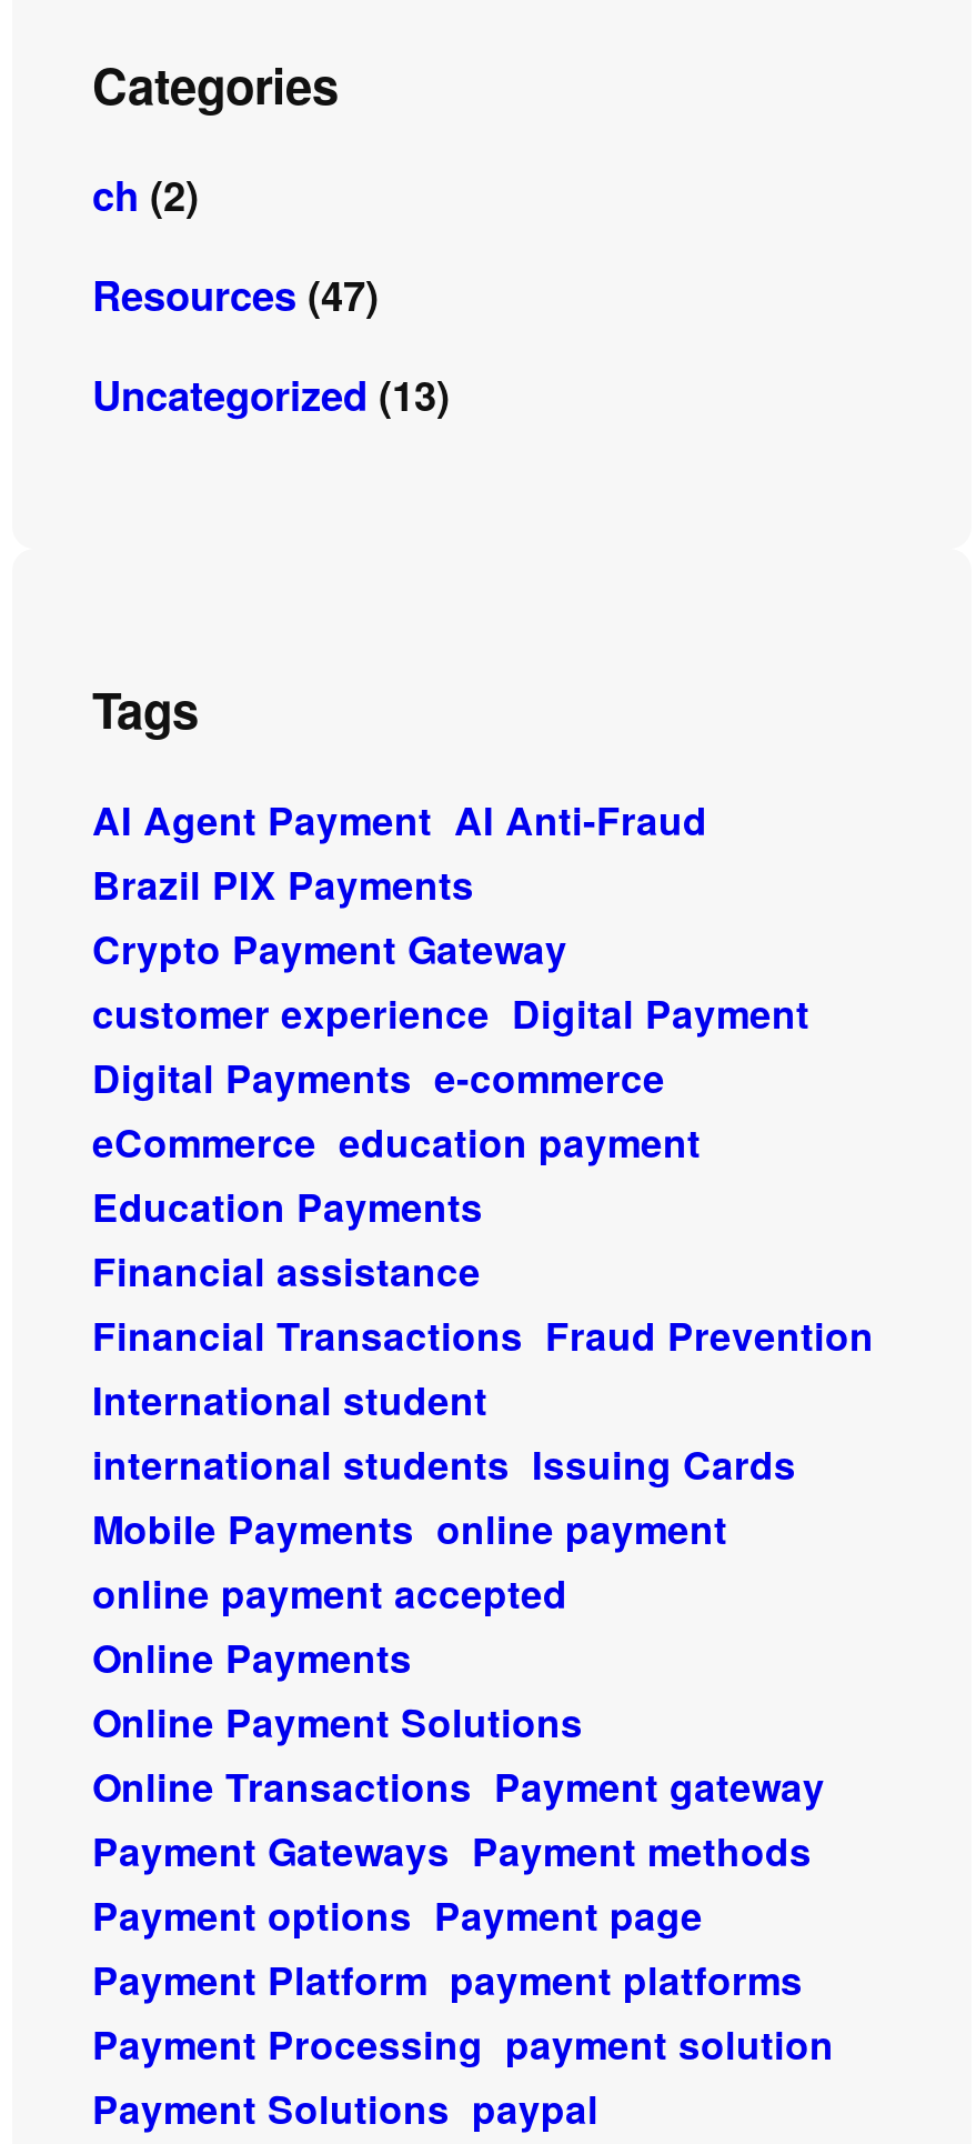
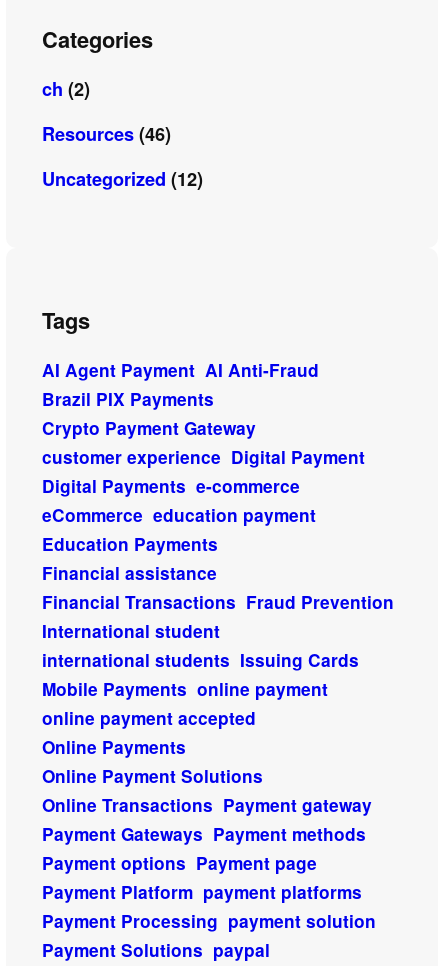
[92,266,379,324] Resources (47) -> [42,121,171,147] Resources (46)
[92,366,450,424] Uncategorized (13) -> [42,166,203,192] Uncategorized (12)

